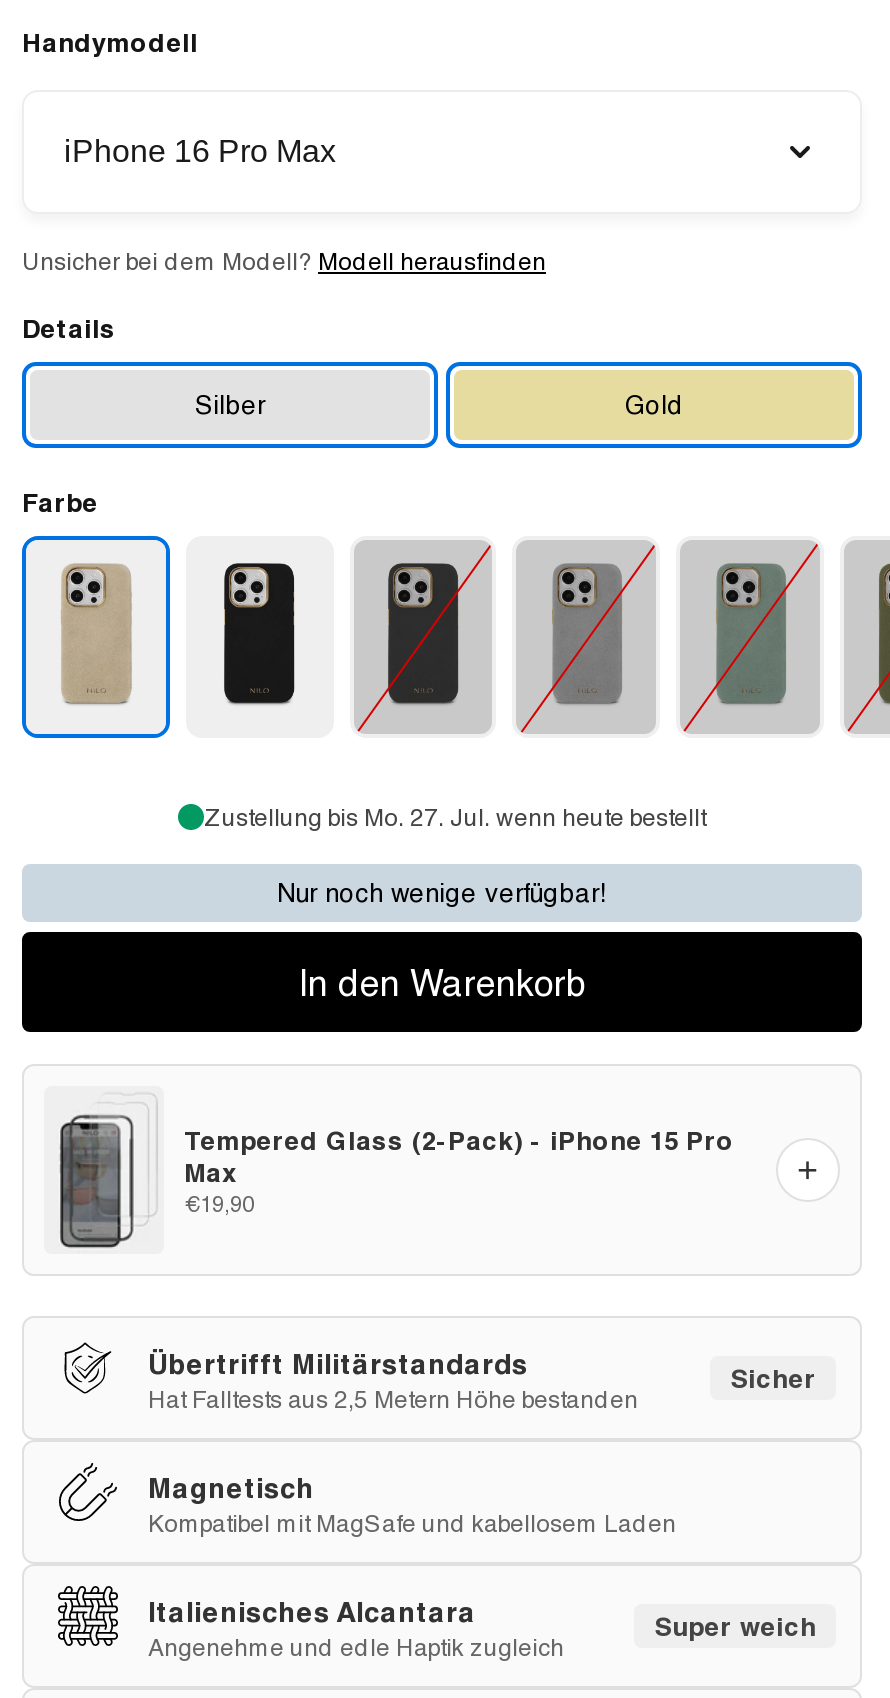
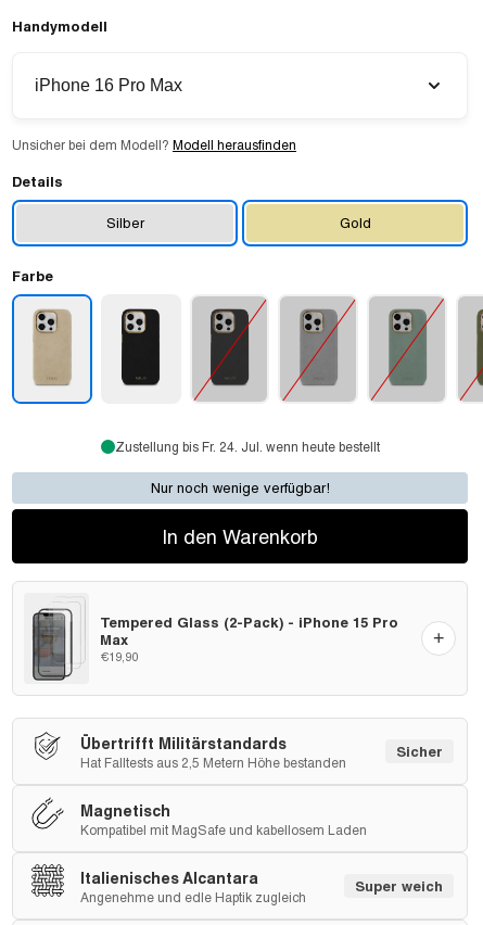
[204,803,706,831] Zustellung bis Mo. 27. Jul. wenn heute bestellt -> [115,439,379,454] Zustellung bis Fr. 24. Jul. wenn heute bestellt

